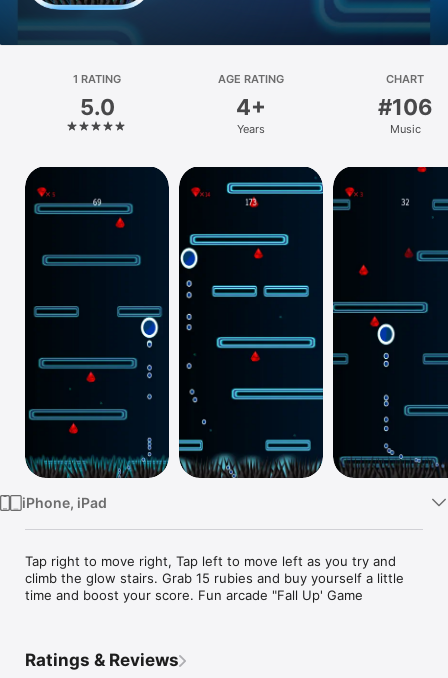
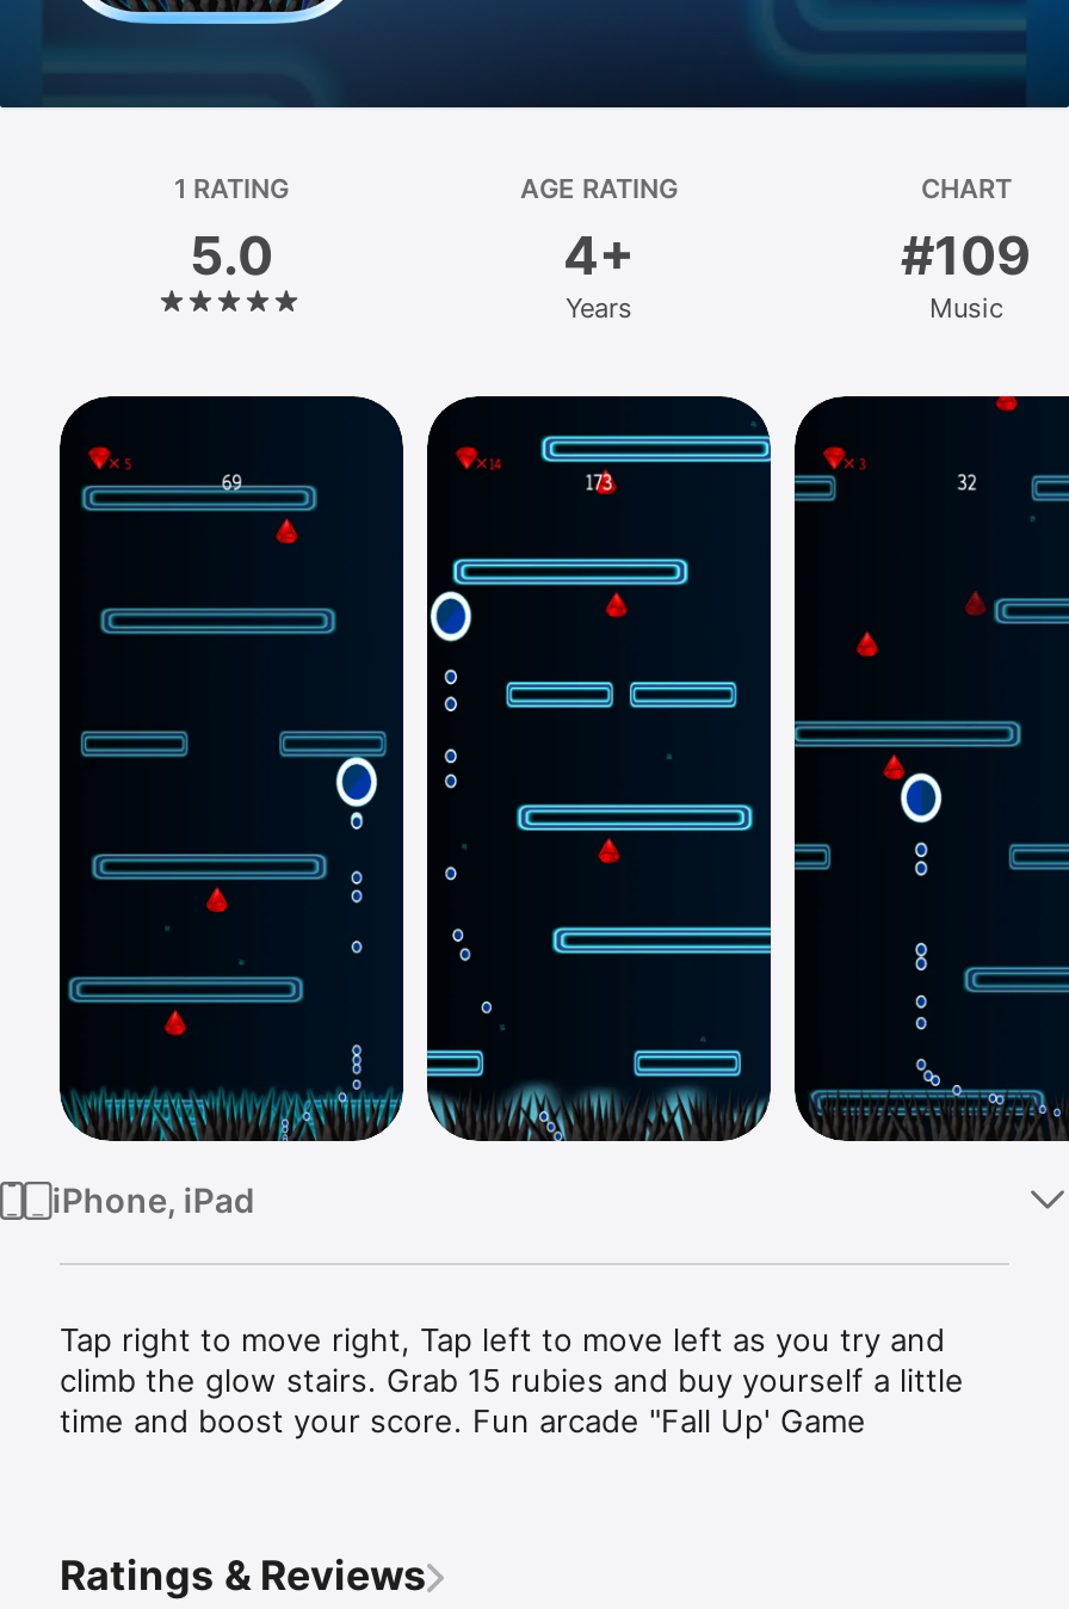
[377,94,432,120] #106 -> [901,224,1032,286] #109

